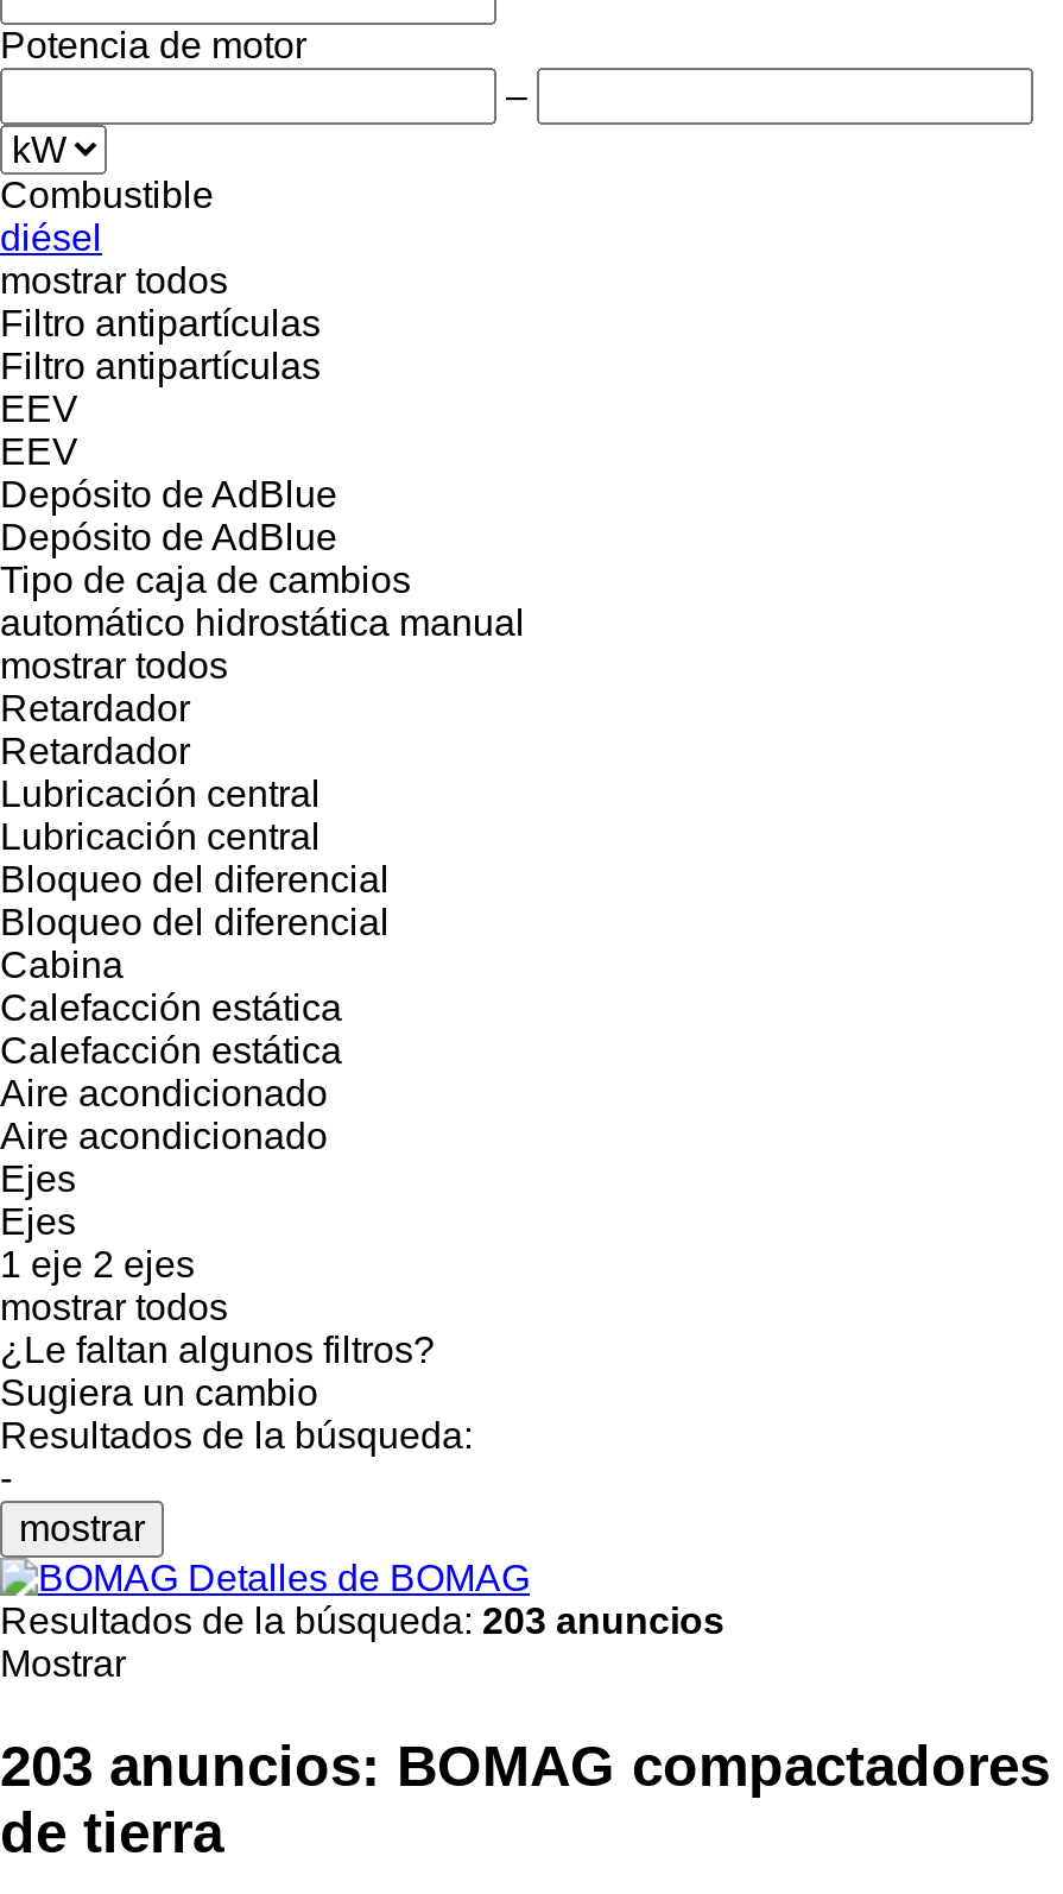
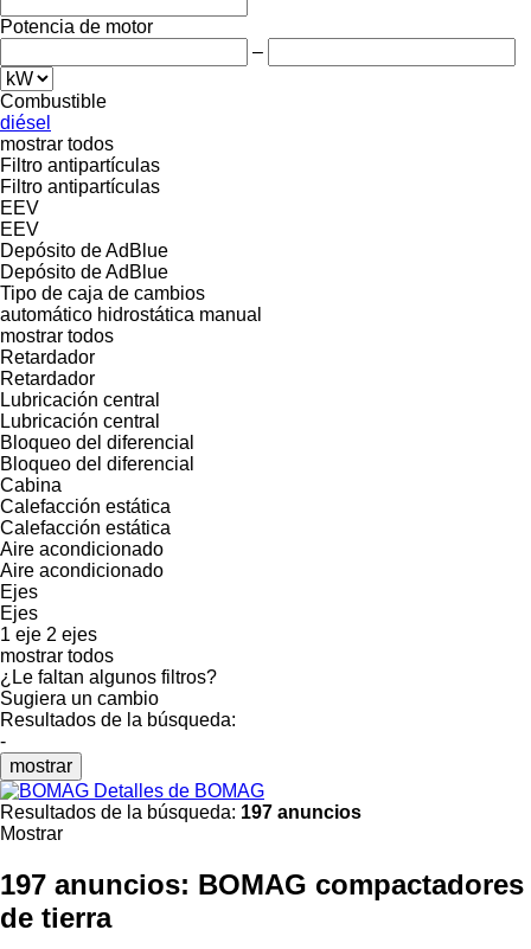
[0,1600,725,1641] Resultados de la búsqueda: 203 anuncios -> [0,802,362,822] Resultados de la búsqueda: 197 anuncios
[0,1733,1050,1797] 203 anuncios: BOMAG compactadores -> [0,868,524,900] 197 anuncios: BOMAG compactadores

